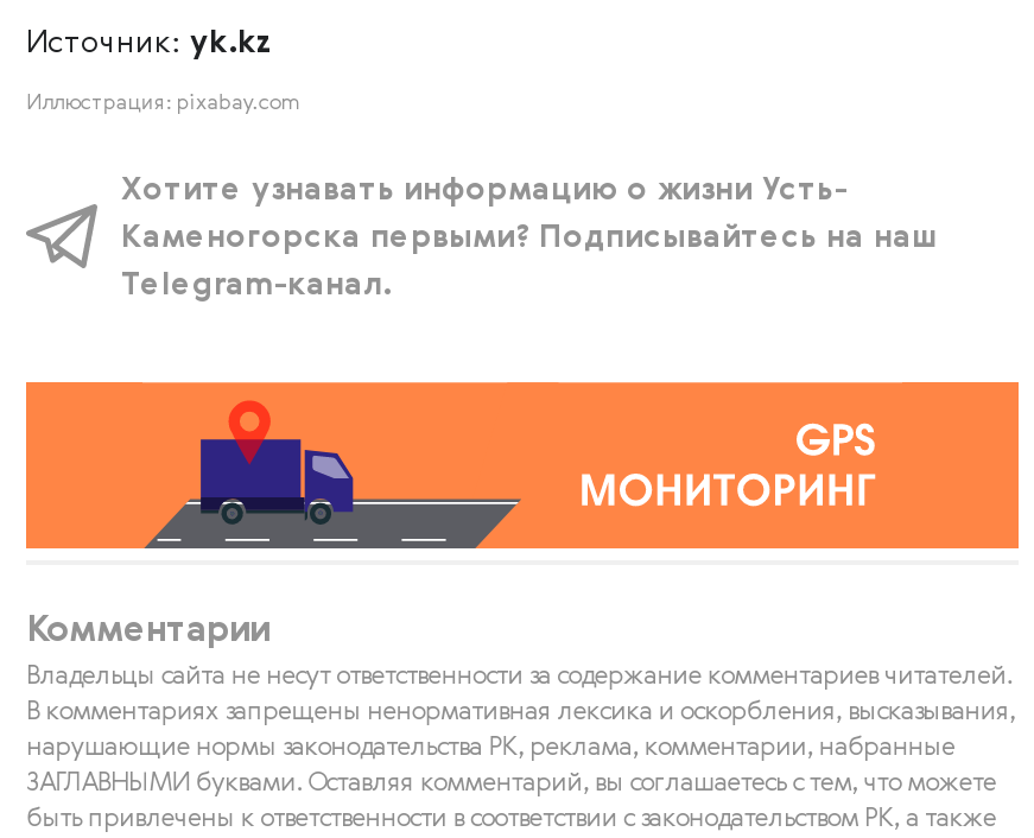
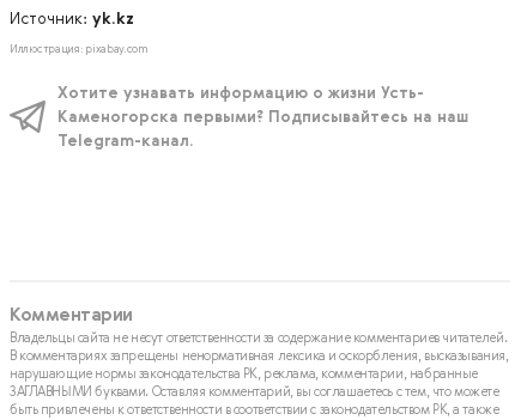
[24,380,1021,551] [image] -> none

